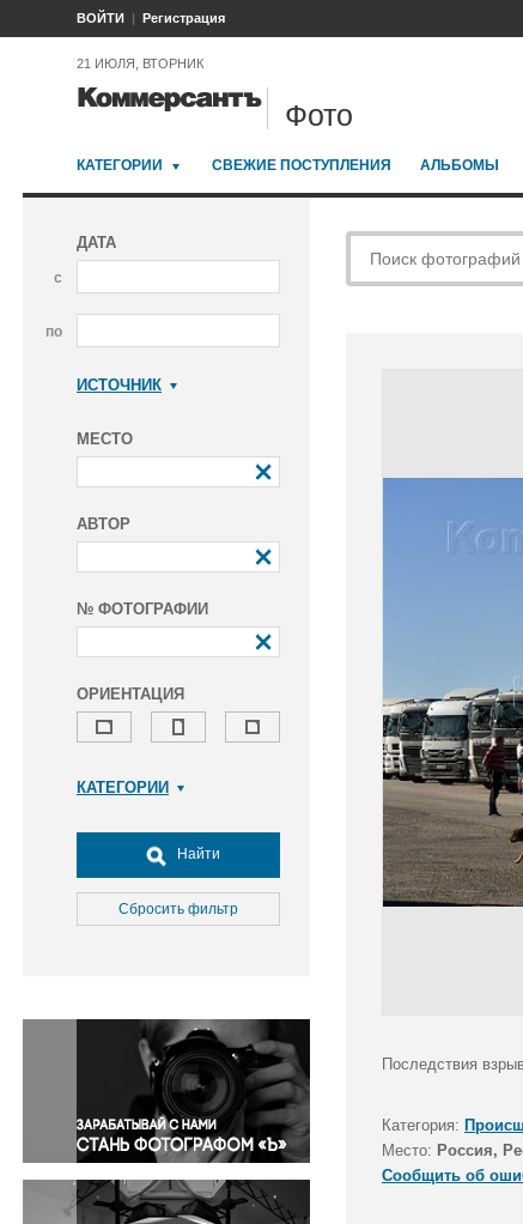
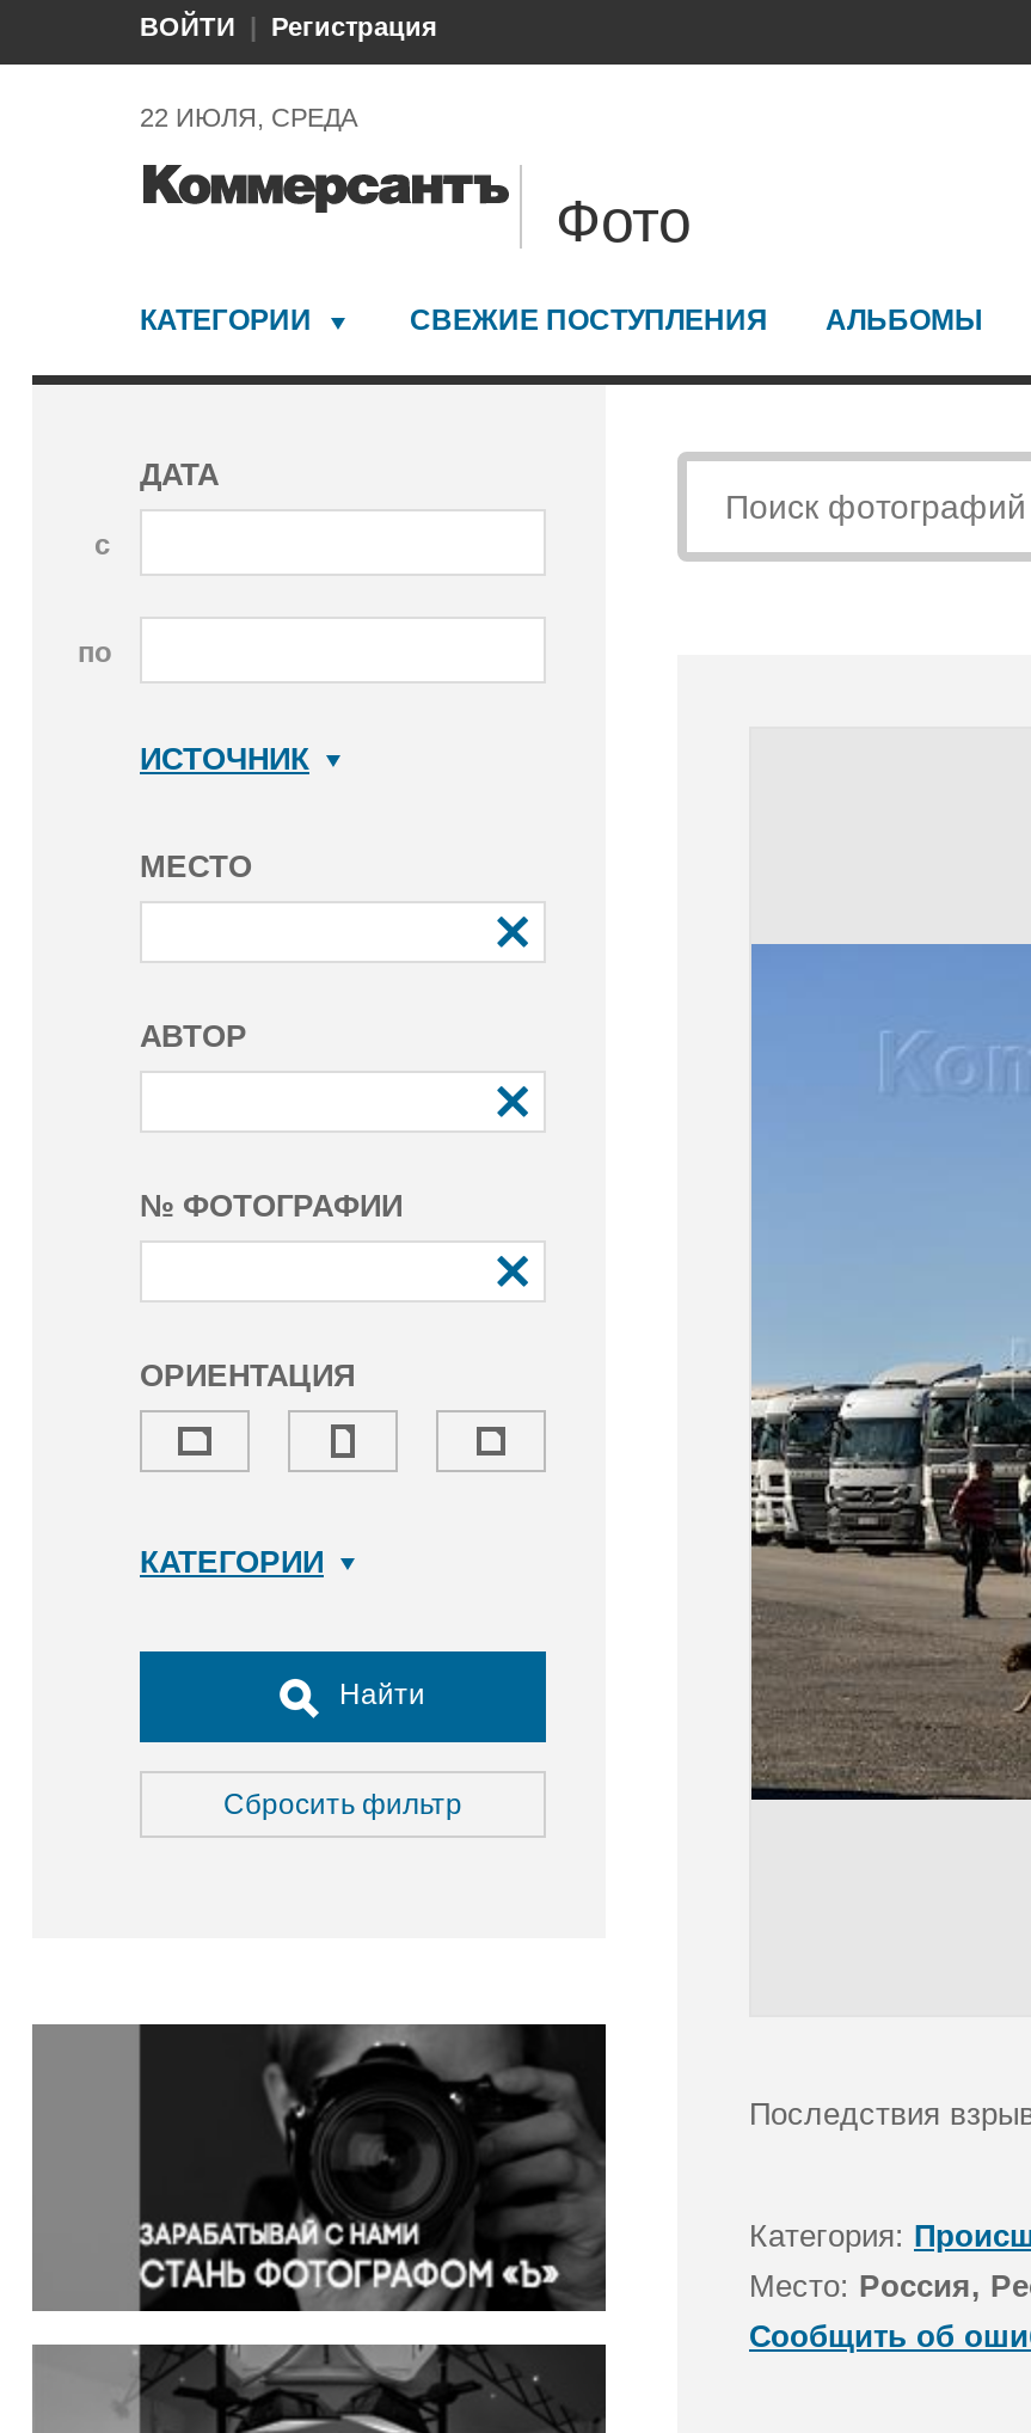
[77,56,203,71] 21 ИЮЛЯ, ВТОРНИК -> [140,103,357,131] 22 ИЮЛЯ, СРЕДА

